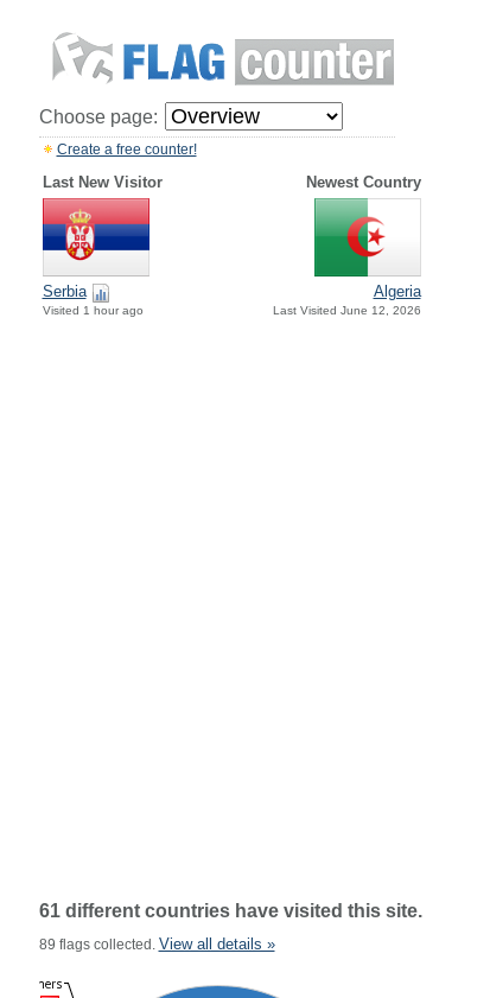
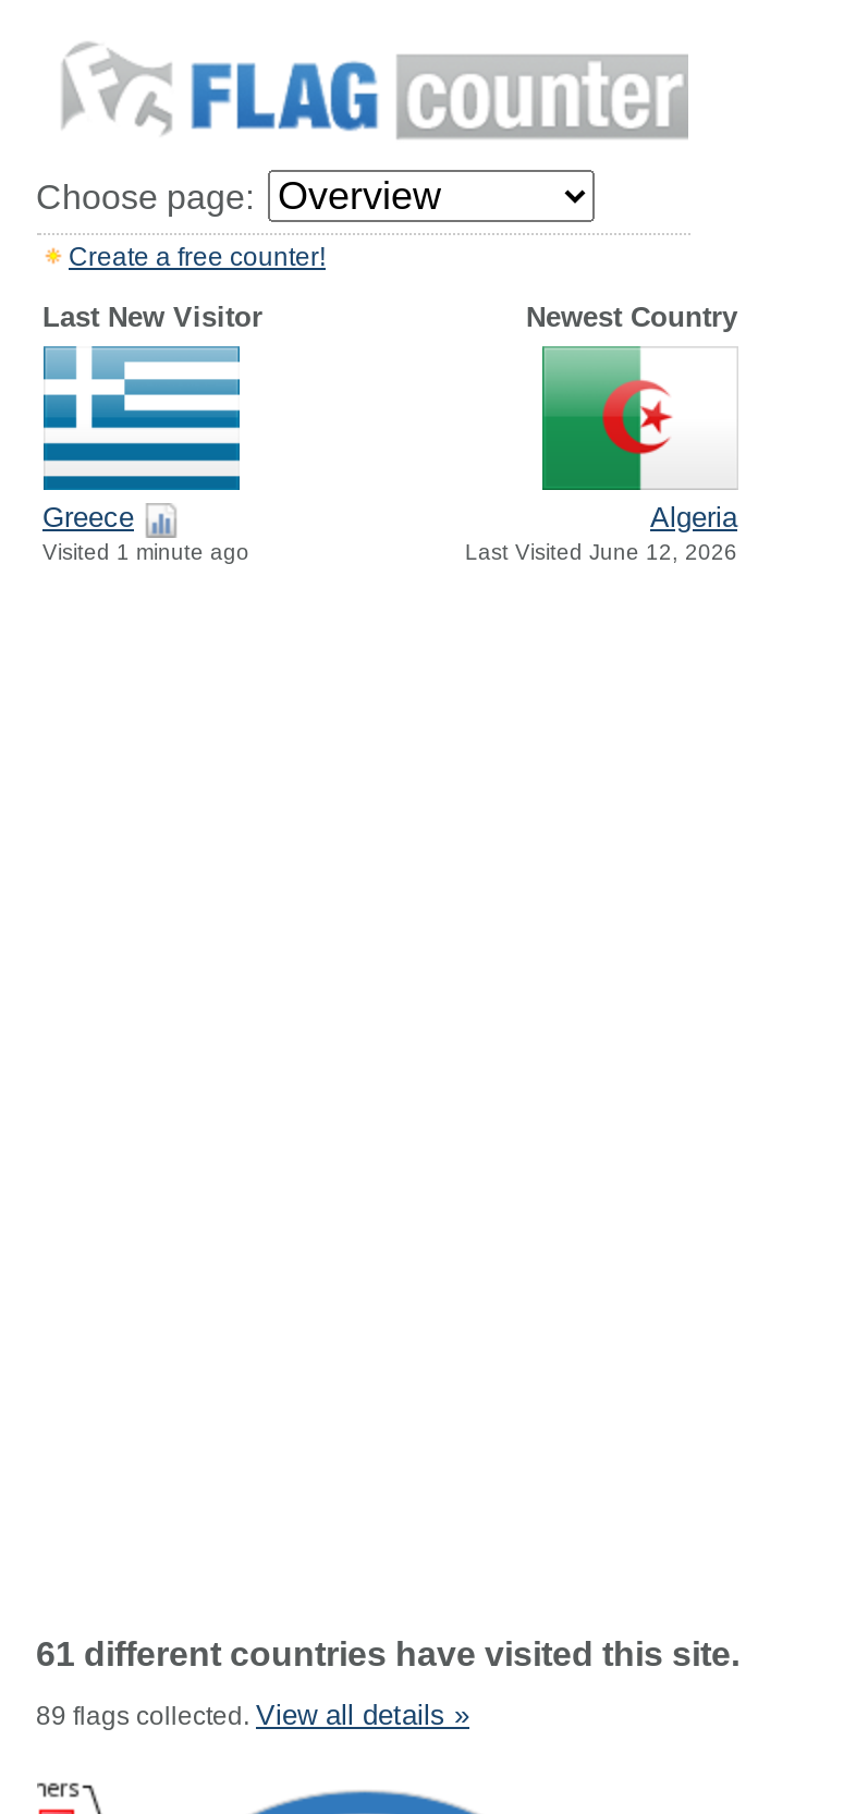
[42,197,151,317] [image] | Serbia | Visited 1 hour ago -> [41,344,249,563] [image] | Greece | Visited 1 minute ago

